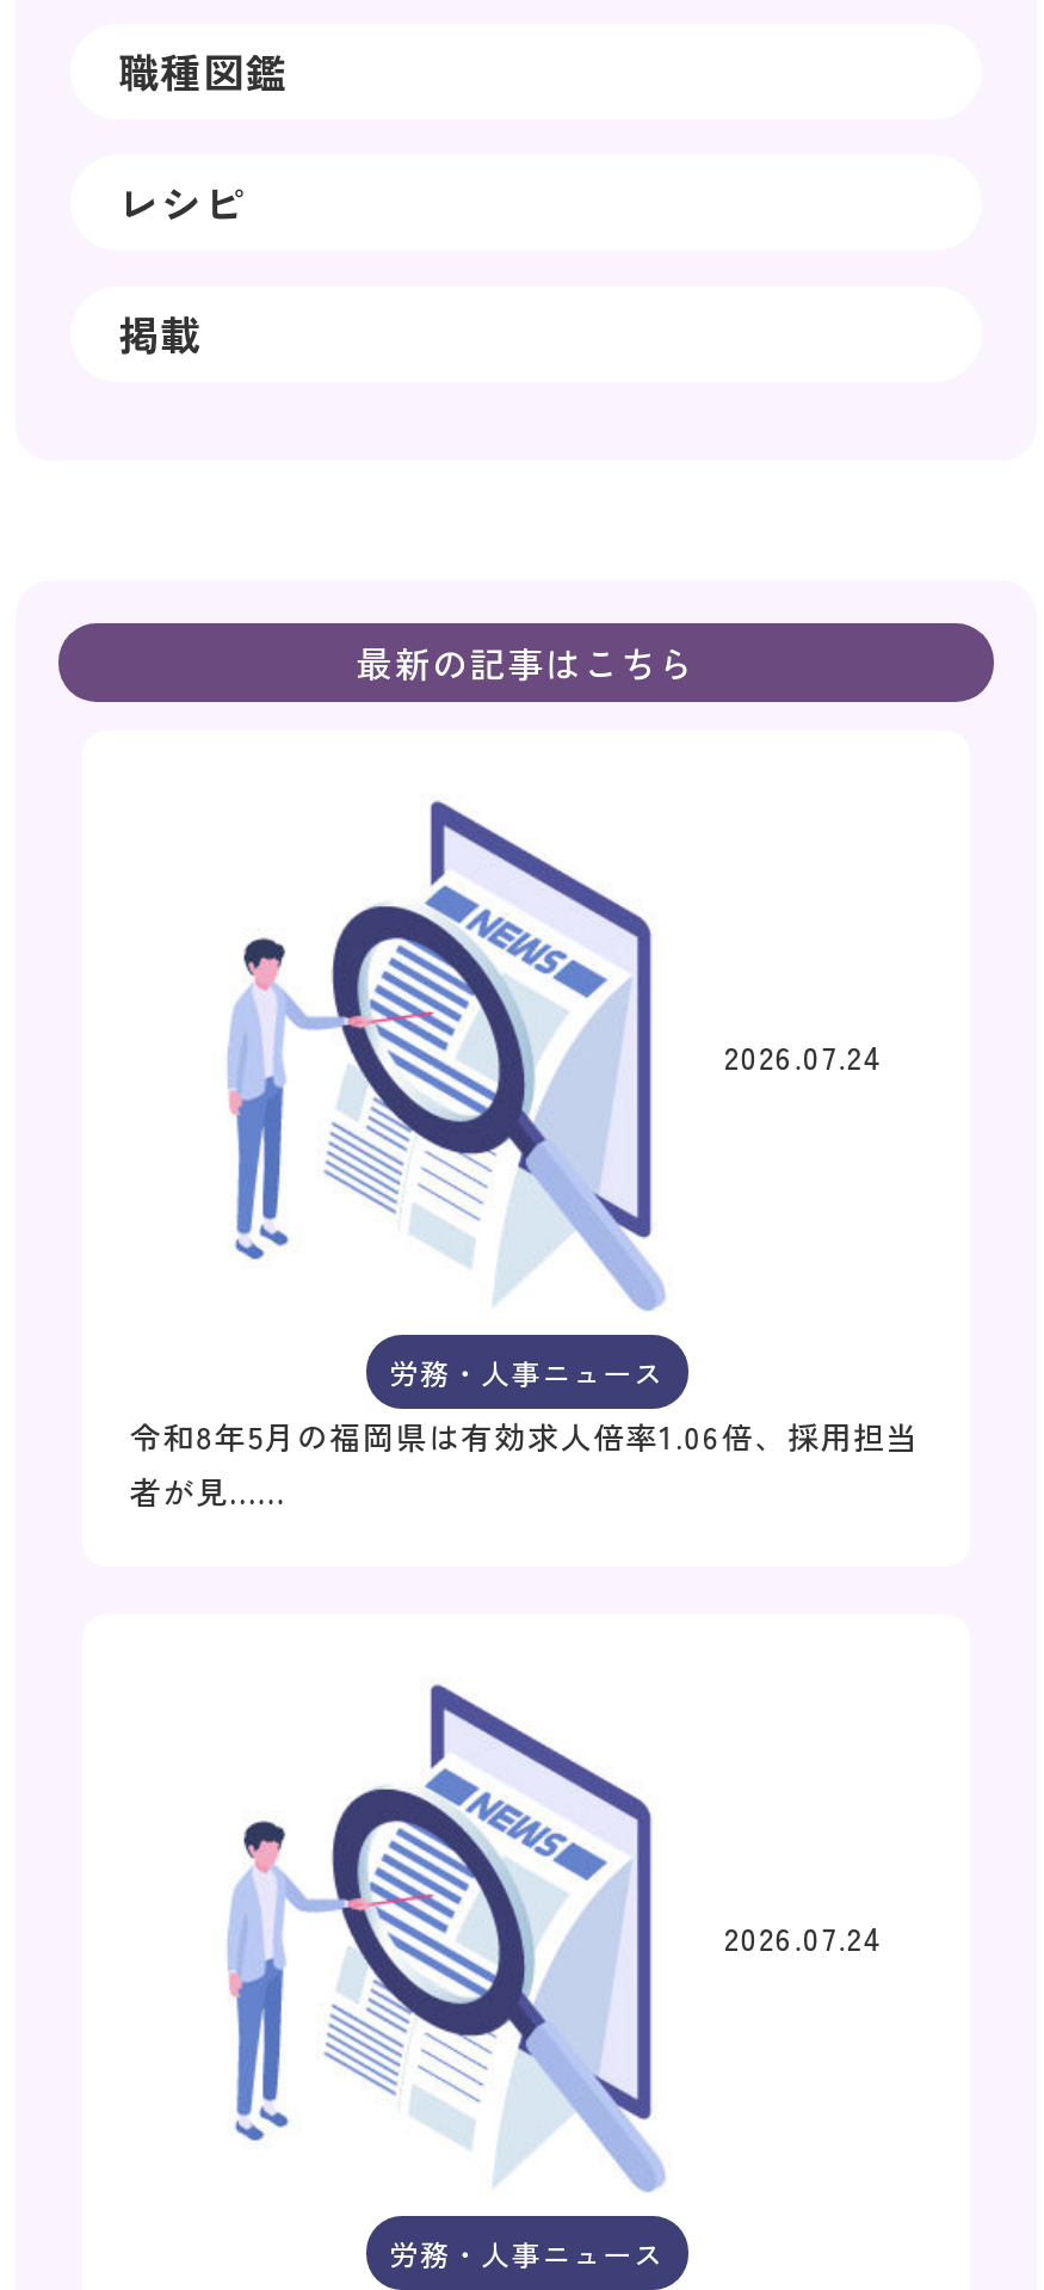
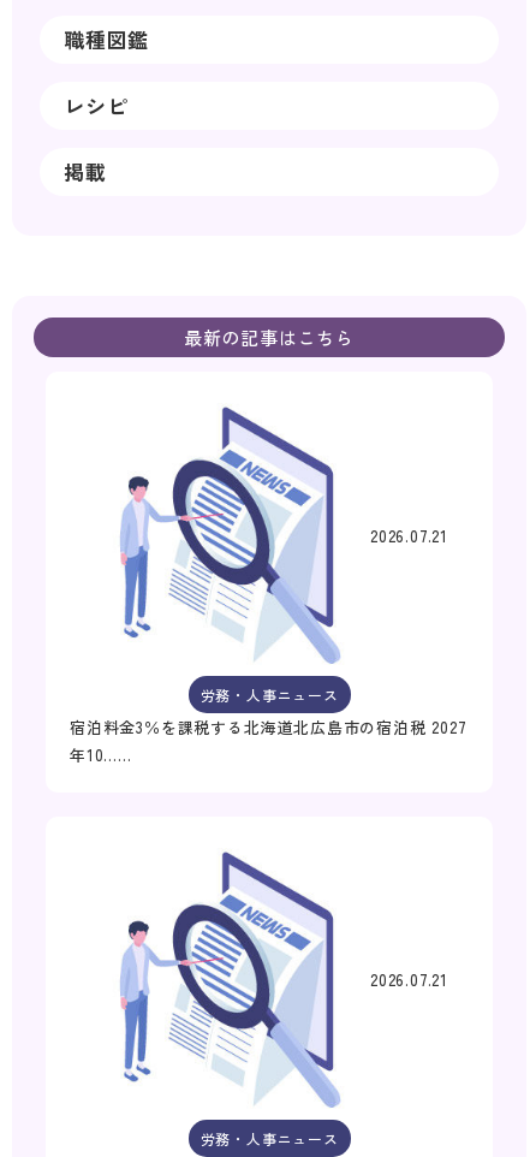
[724,1033,884,1079] 2026.07.24 -> [370,524,448,547] 2026.07.21
[130,1413,919,1513] 令和8年5月の福岡県は有効求人倍率1.06倍、採用担当 | 者が見…… -> [70,715,467,766] 宿泊料金3％を課税する北海道北広島市の宿泊税 2027 | 年10……
[724,1916,884,1961] 2026.07.24 -> [370,969,448,992] 2026.07.21

